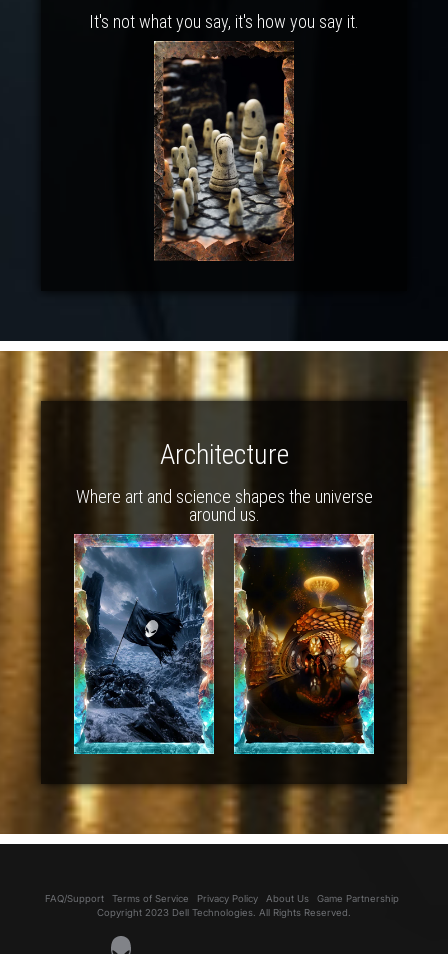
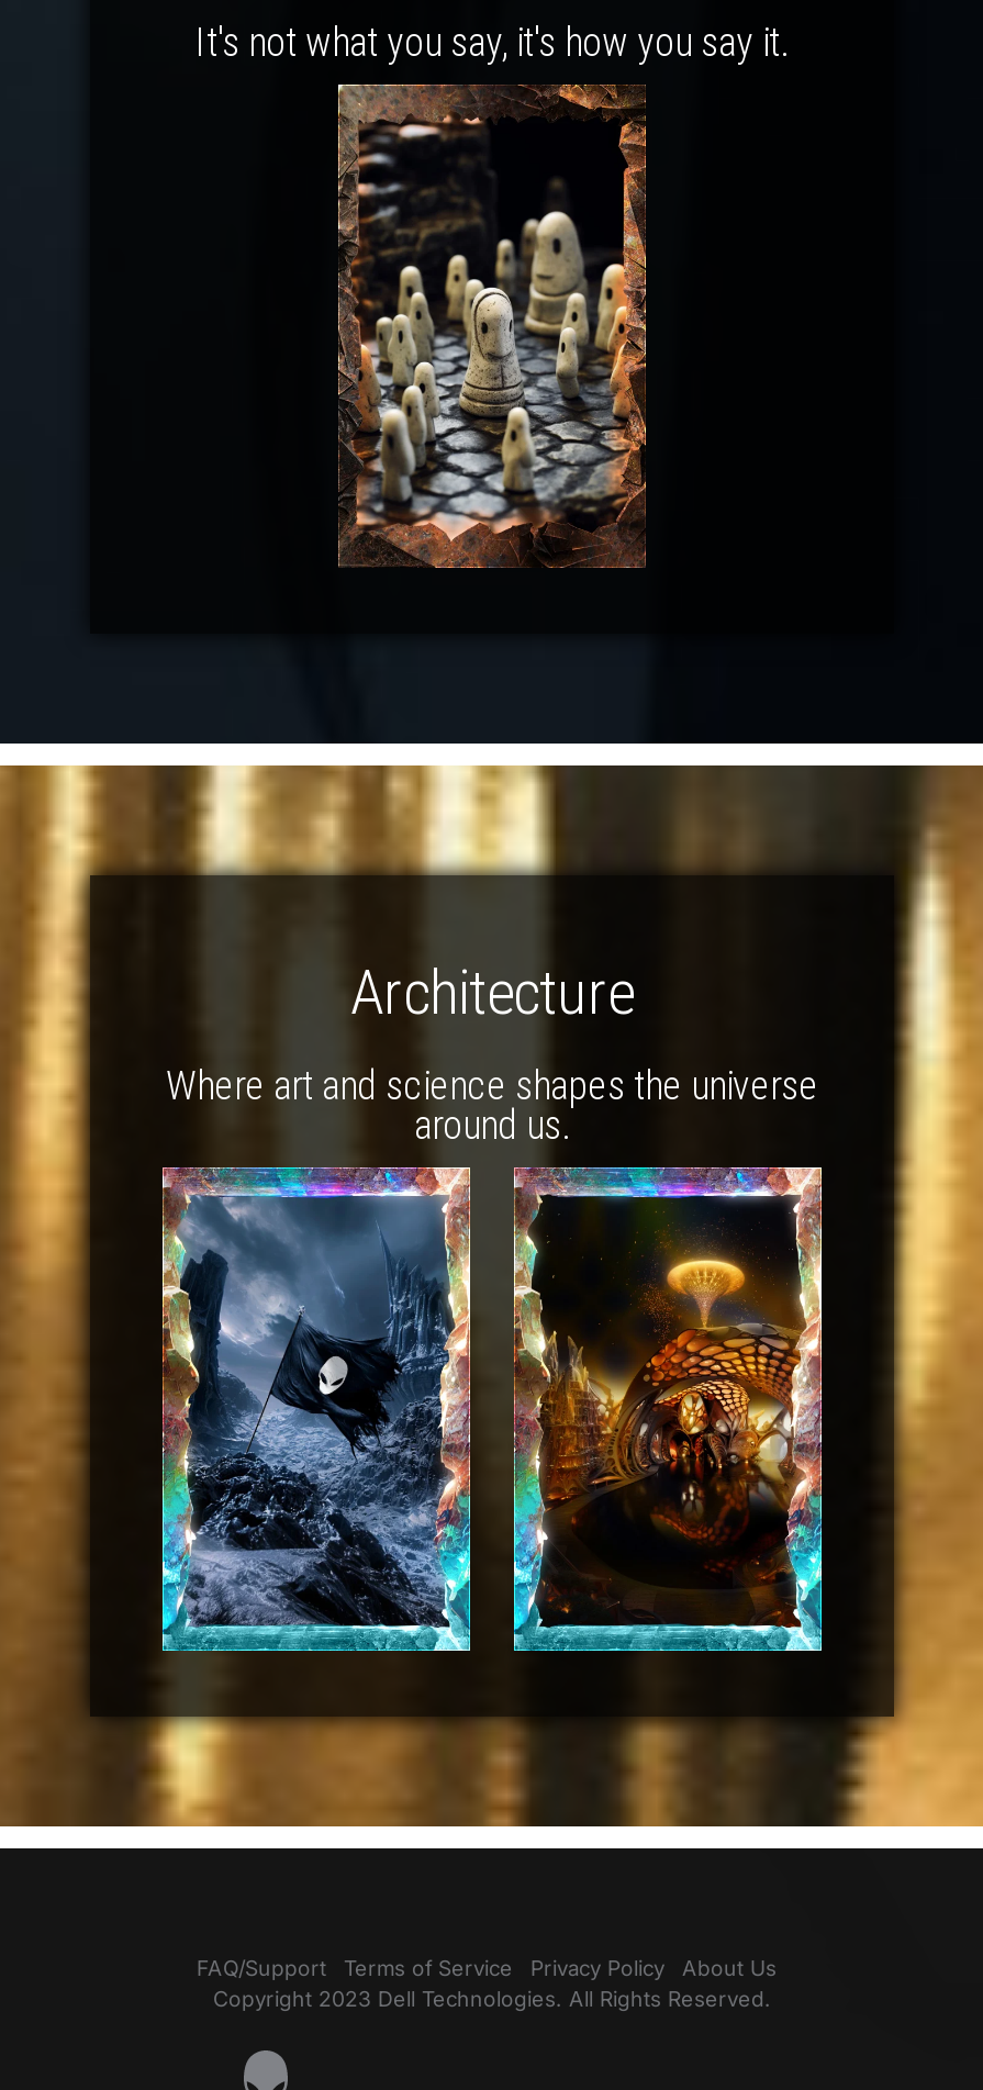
[316,893,398,904] Game Partnership -> none

